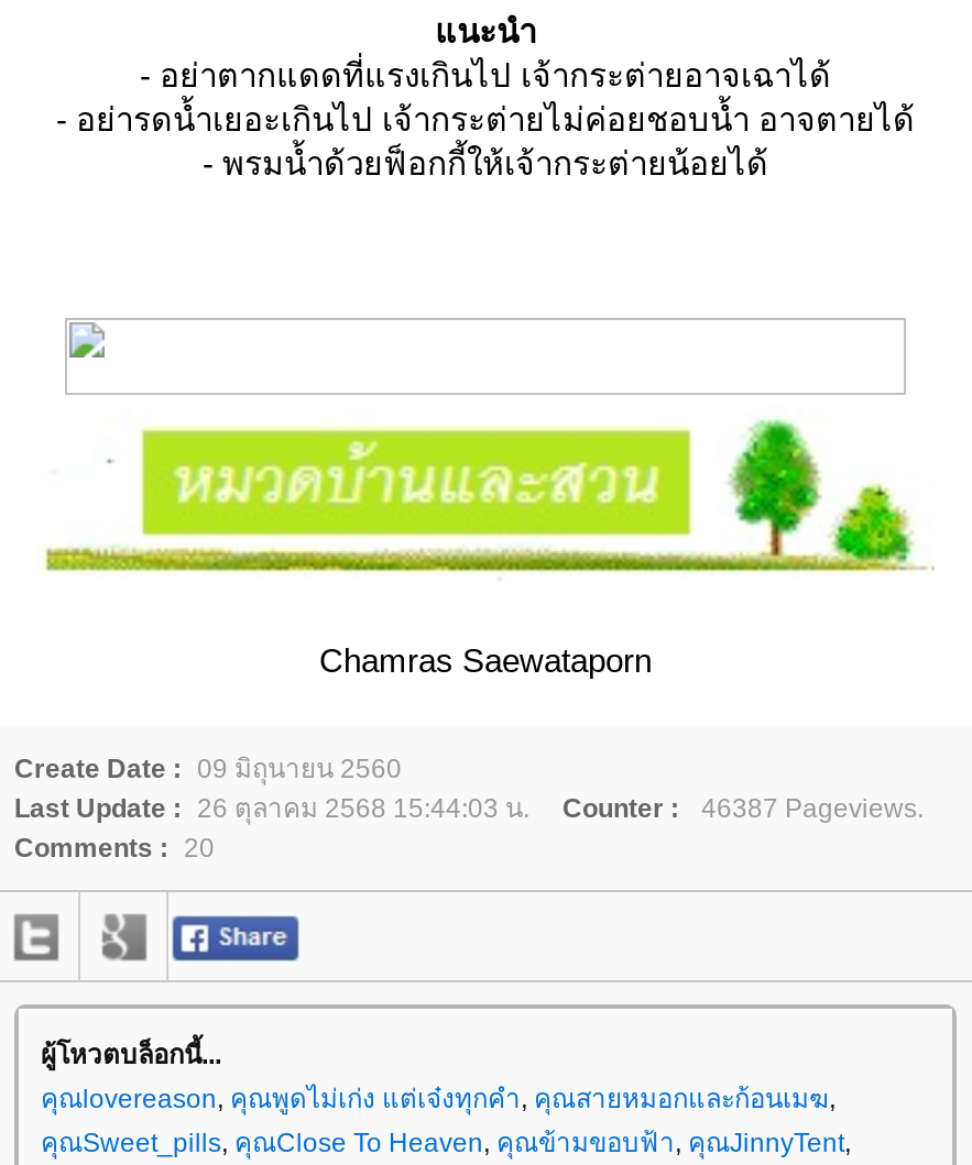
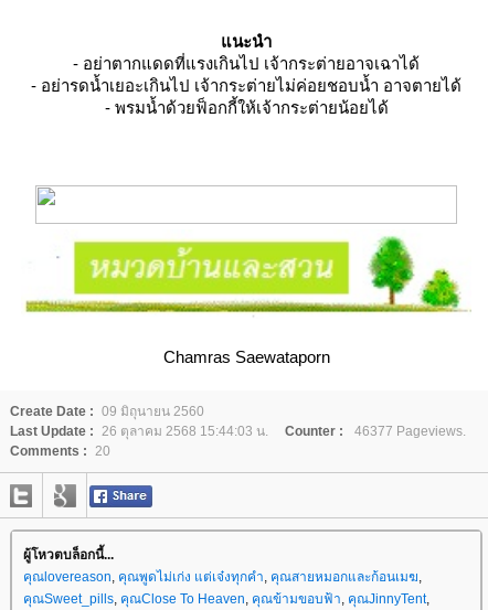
[563,793,924,824] Counter : 46387 Pageviews. -> [285,423,466,439] Counter : 46377 Pageviews.

